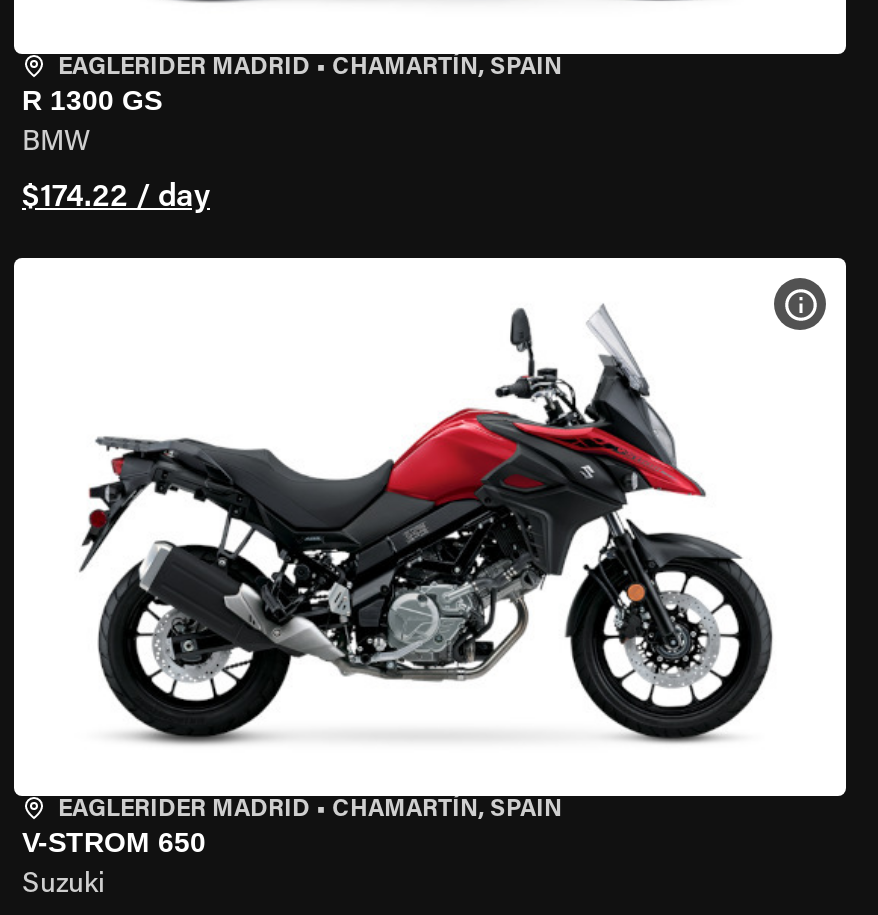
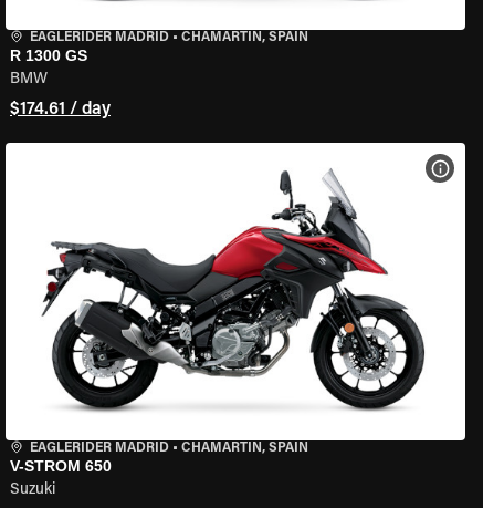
[22,182,210,214] $174.22 / day -> [10,101,111,118] $174.61 / day

